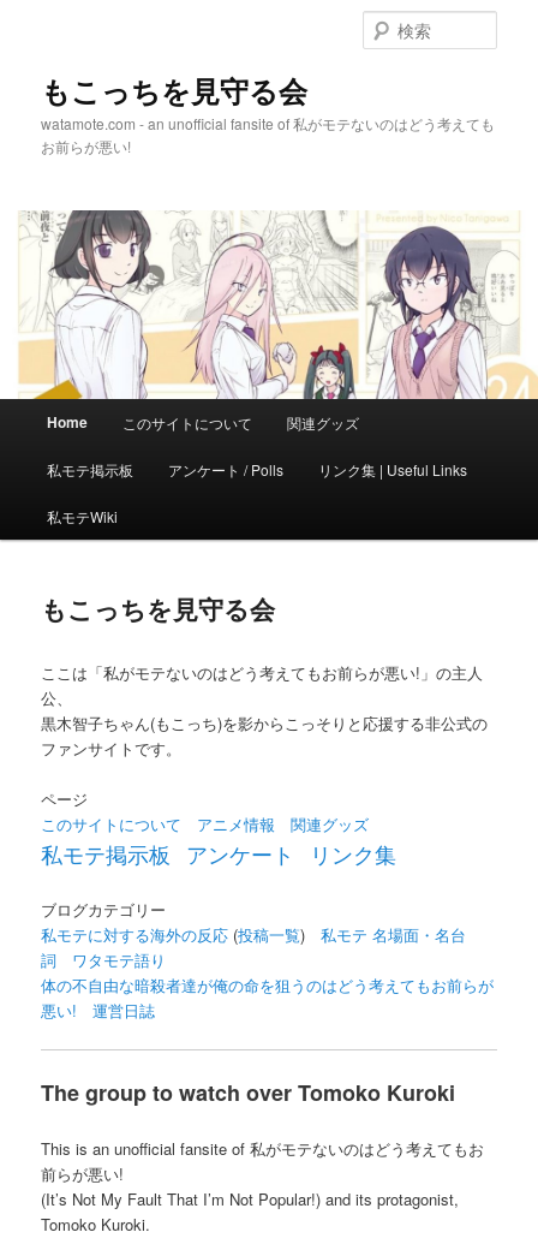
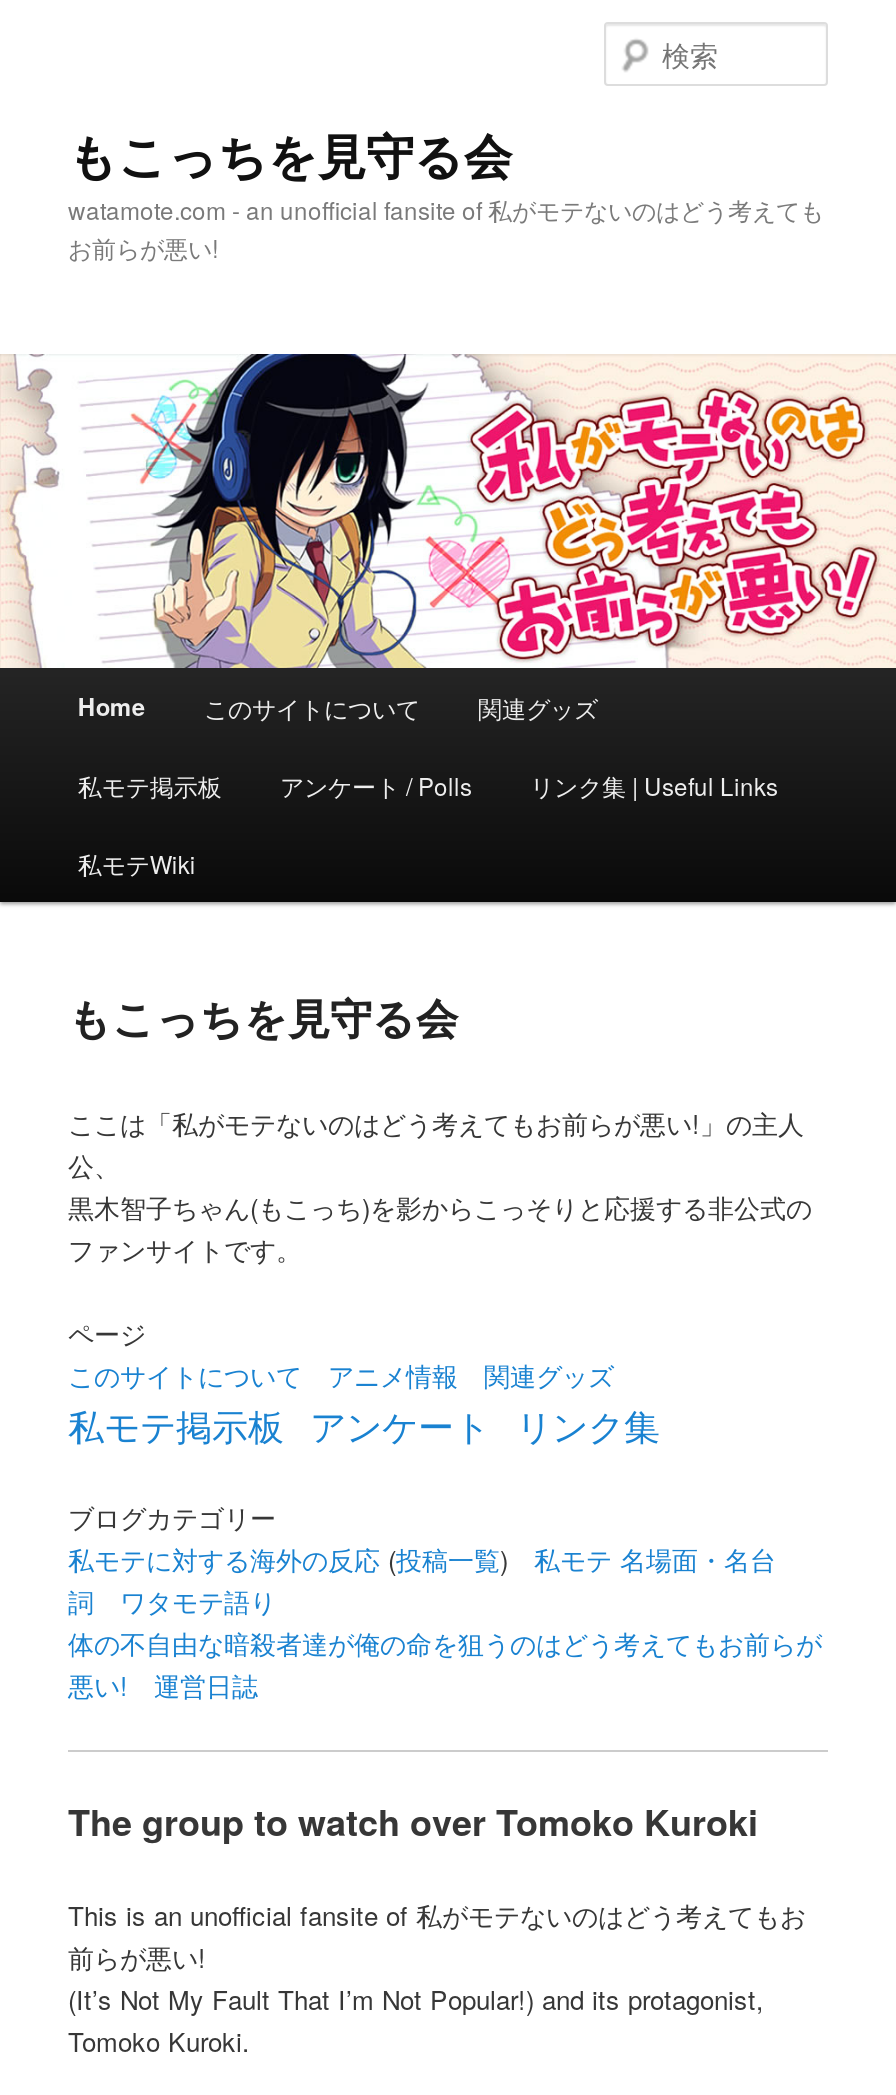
[4,209,534,400] [image] -> [6,352,890,670] [image]

